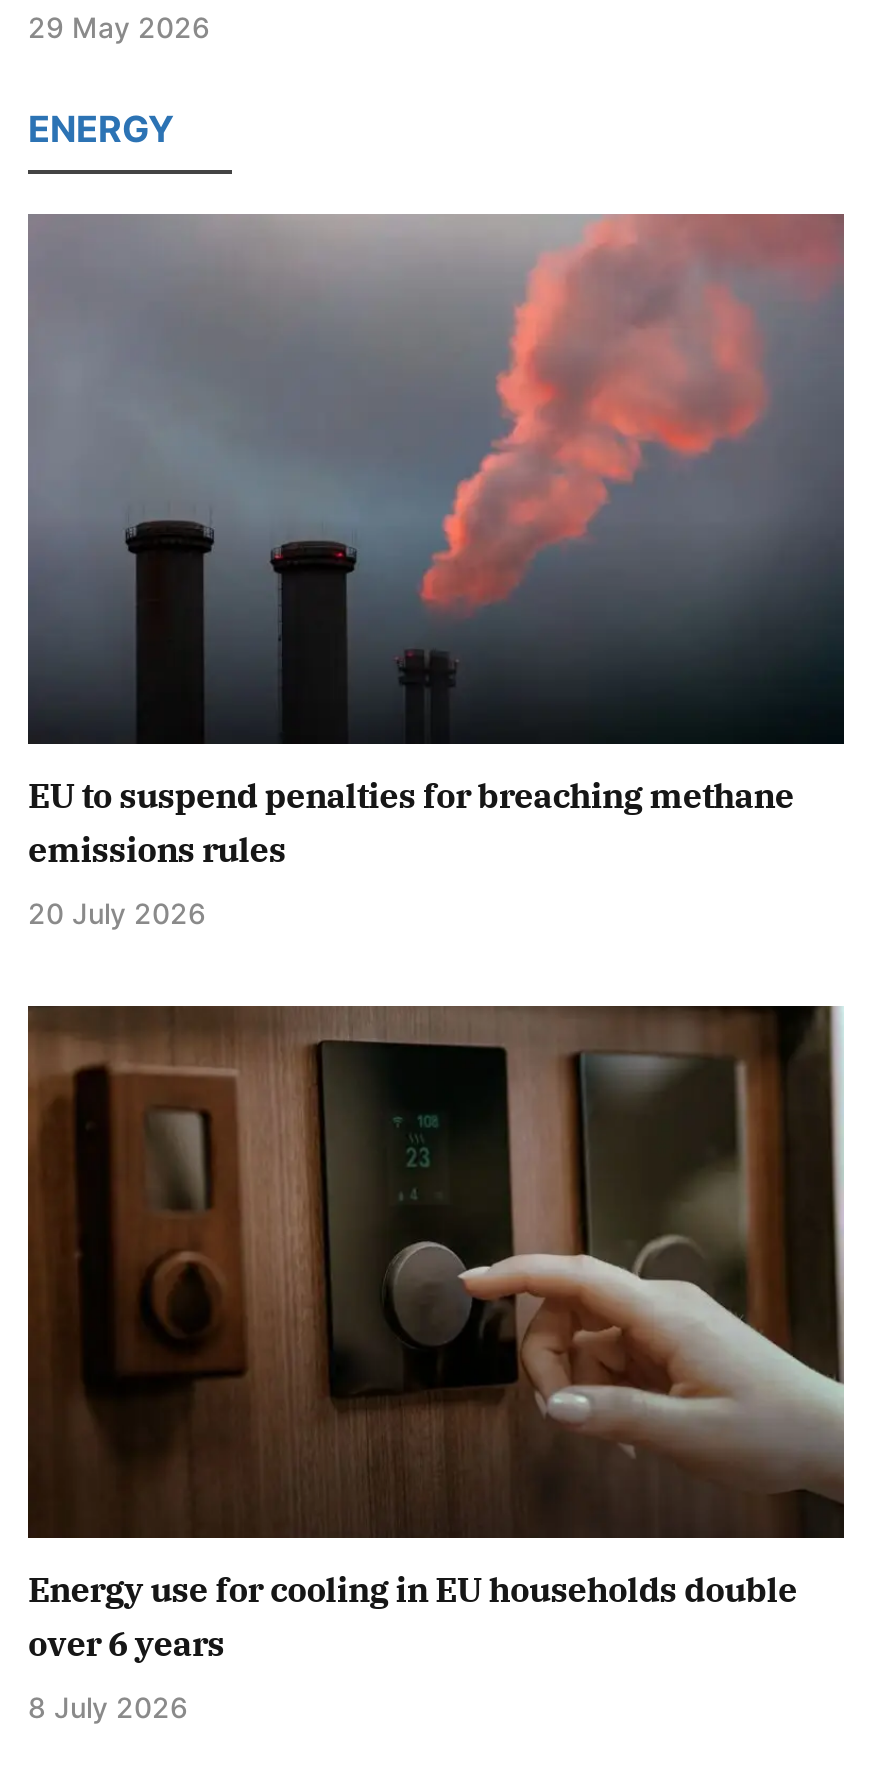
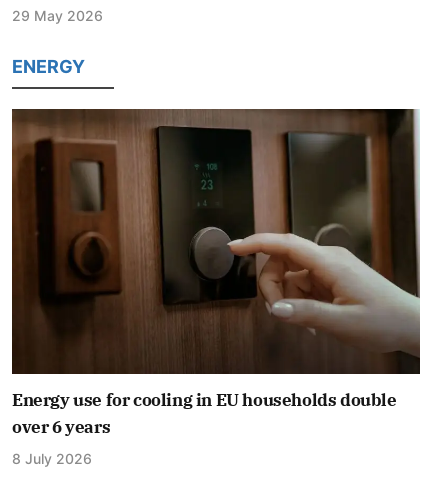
[26,212,844,931] [image] | EU to suspend penalties for breaching methane | emissions rules | 20 July 2026 -> none

